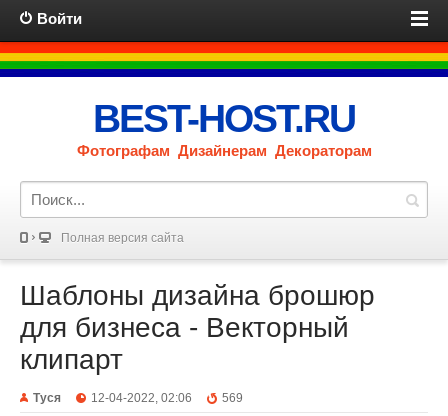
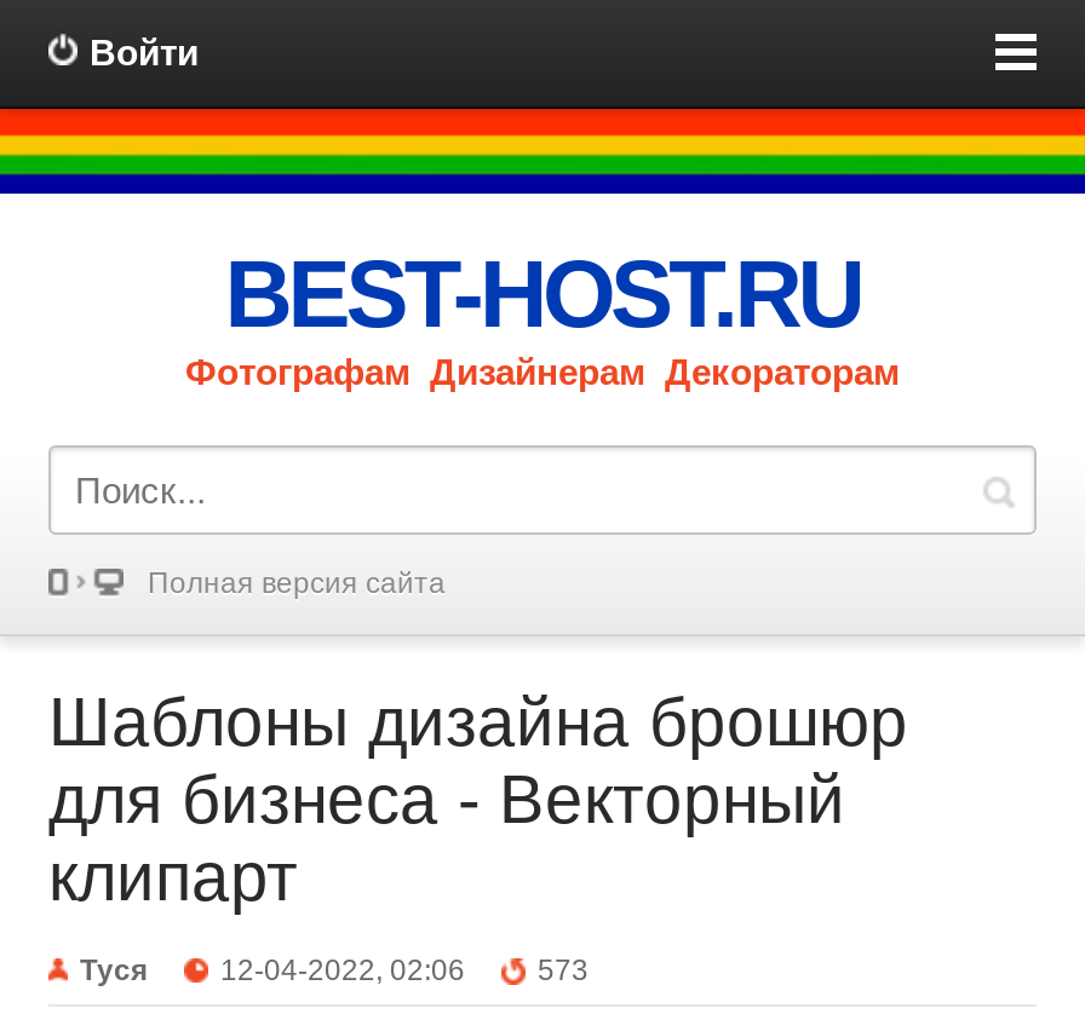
[222,391,243,405] 569 -> [538,953,589,987] 573

